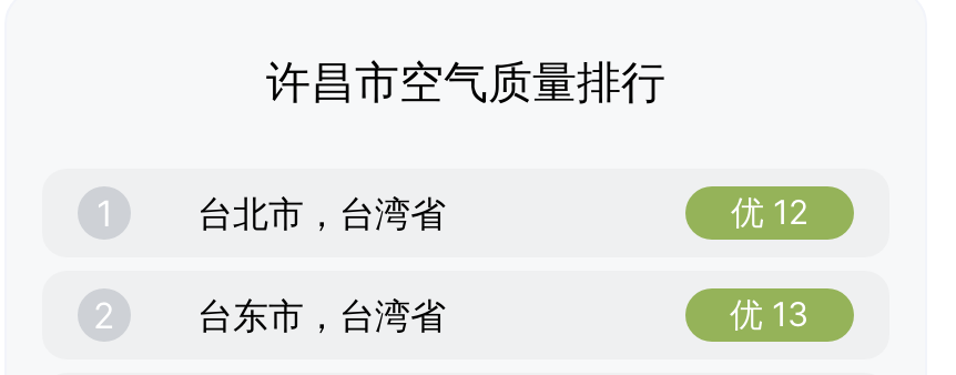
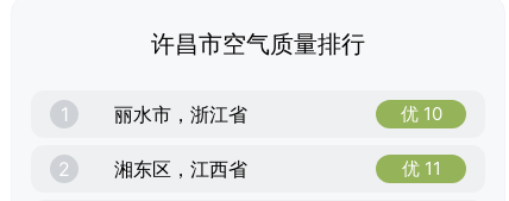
[197,191,446,235] 台北市，台湾省 -> [114,102,247,126] 丽水市，浙江省
[731,191,808,233] 优 12 -> [400,102,442,125] 优 10
[197,293,446,337] 台东市，台湾省 -> [114,157,247,181] 湘东区，江西省
[730,293,810,335] 优 13 -> [401,157,441,180] 优 11

